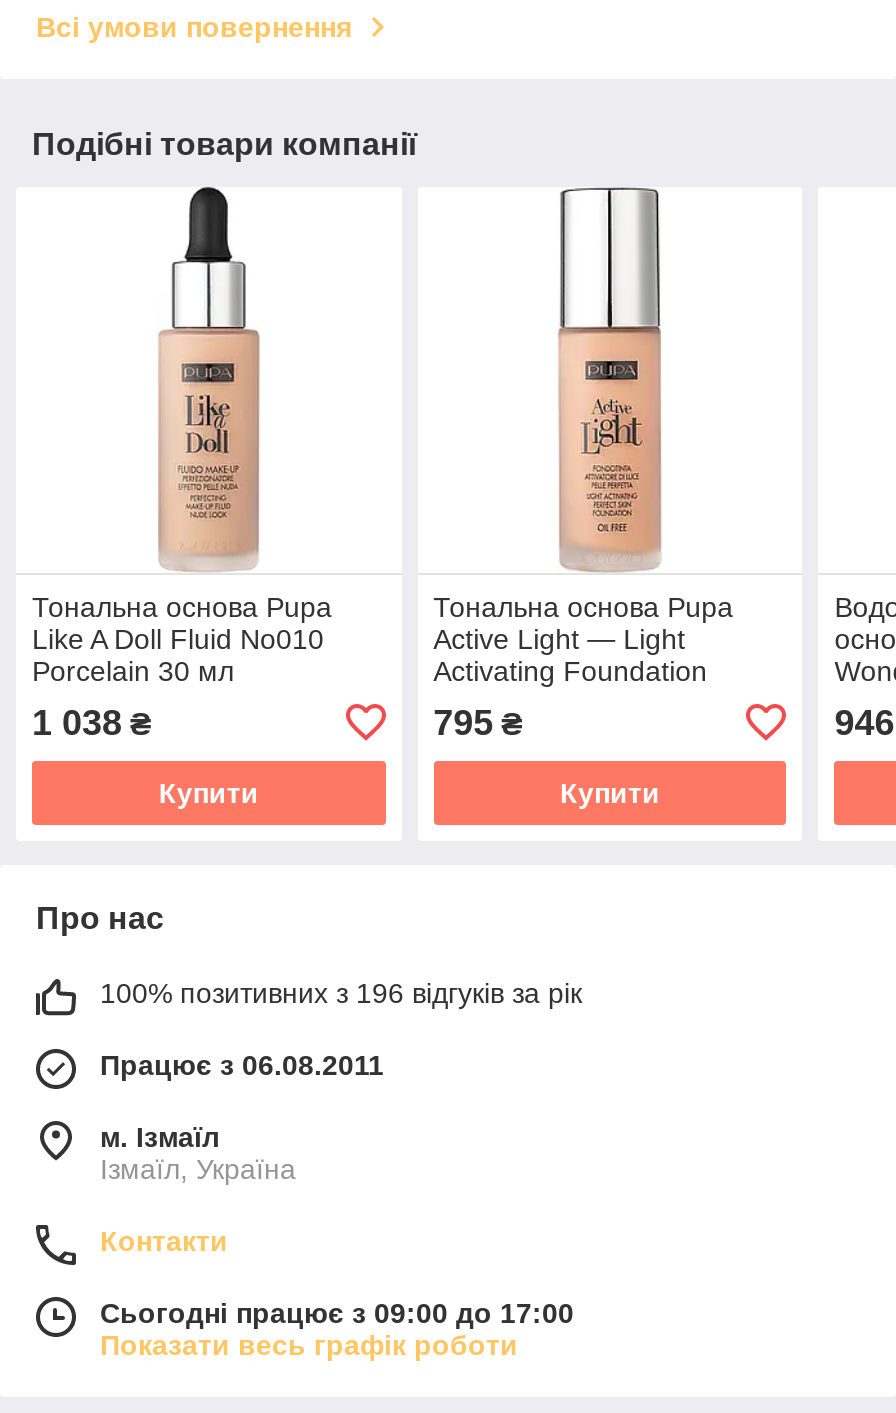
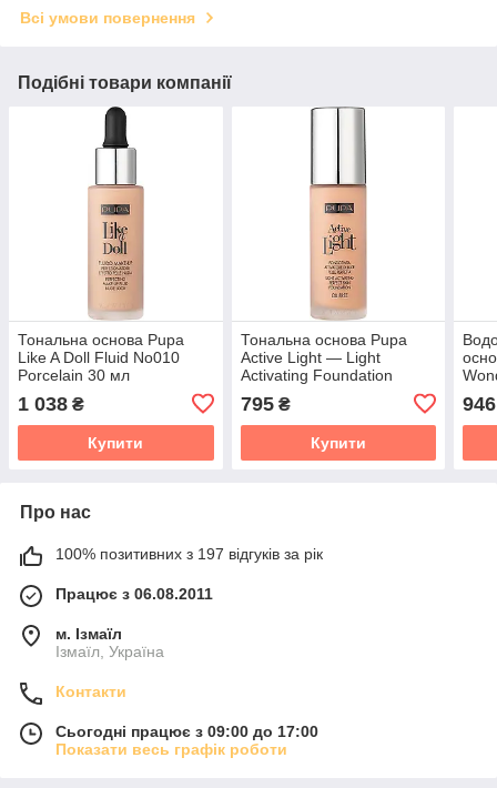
[100,977,582,1009] 100% позитивних з 196 відгуків за рік -> [55,545,323,562] 100% позитивних з 197 відгуків за рік

